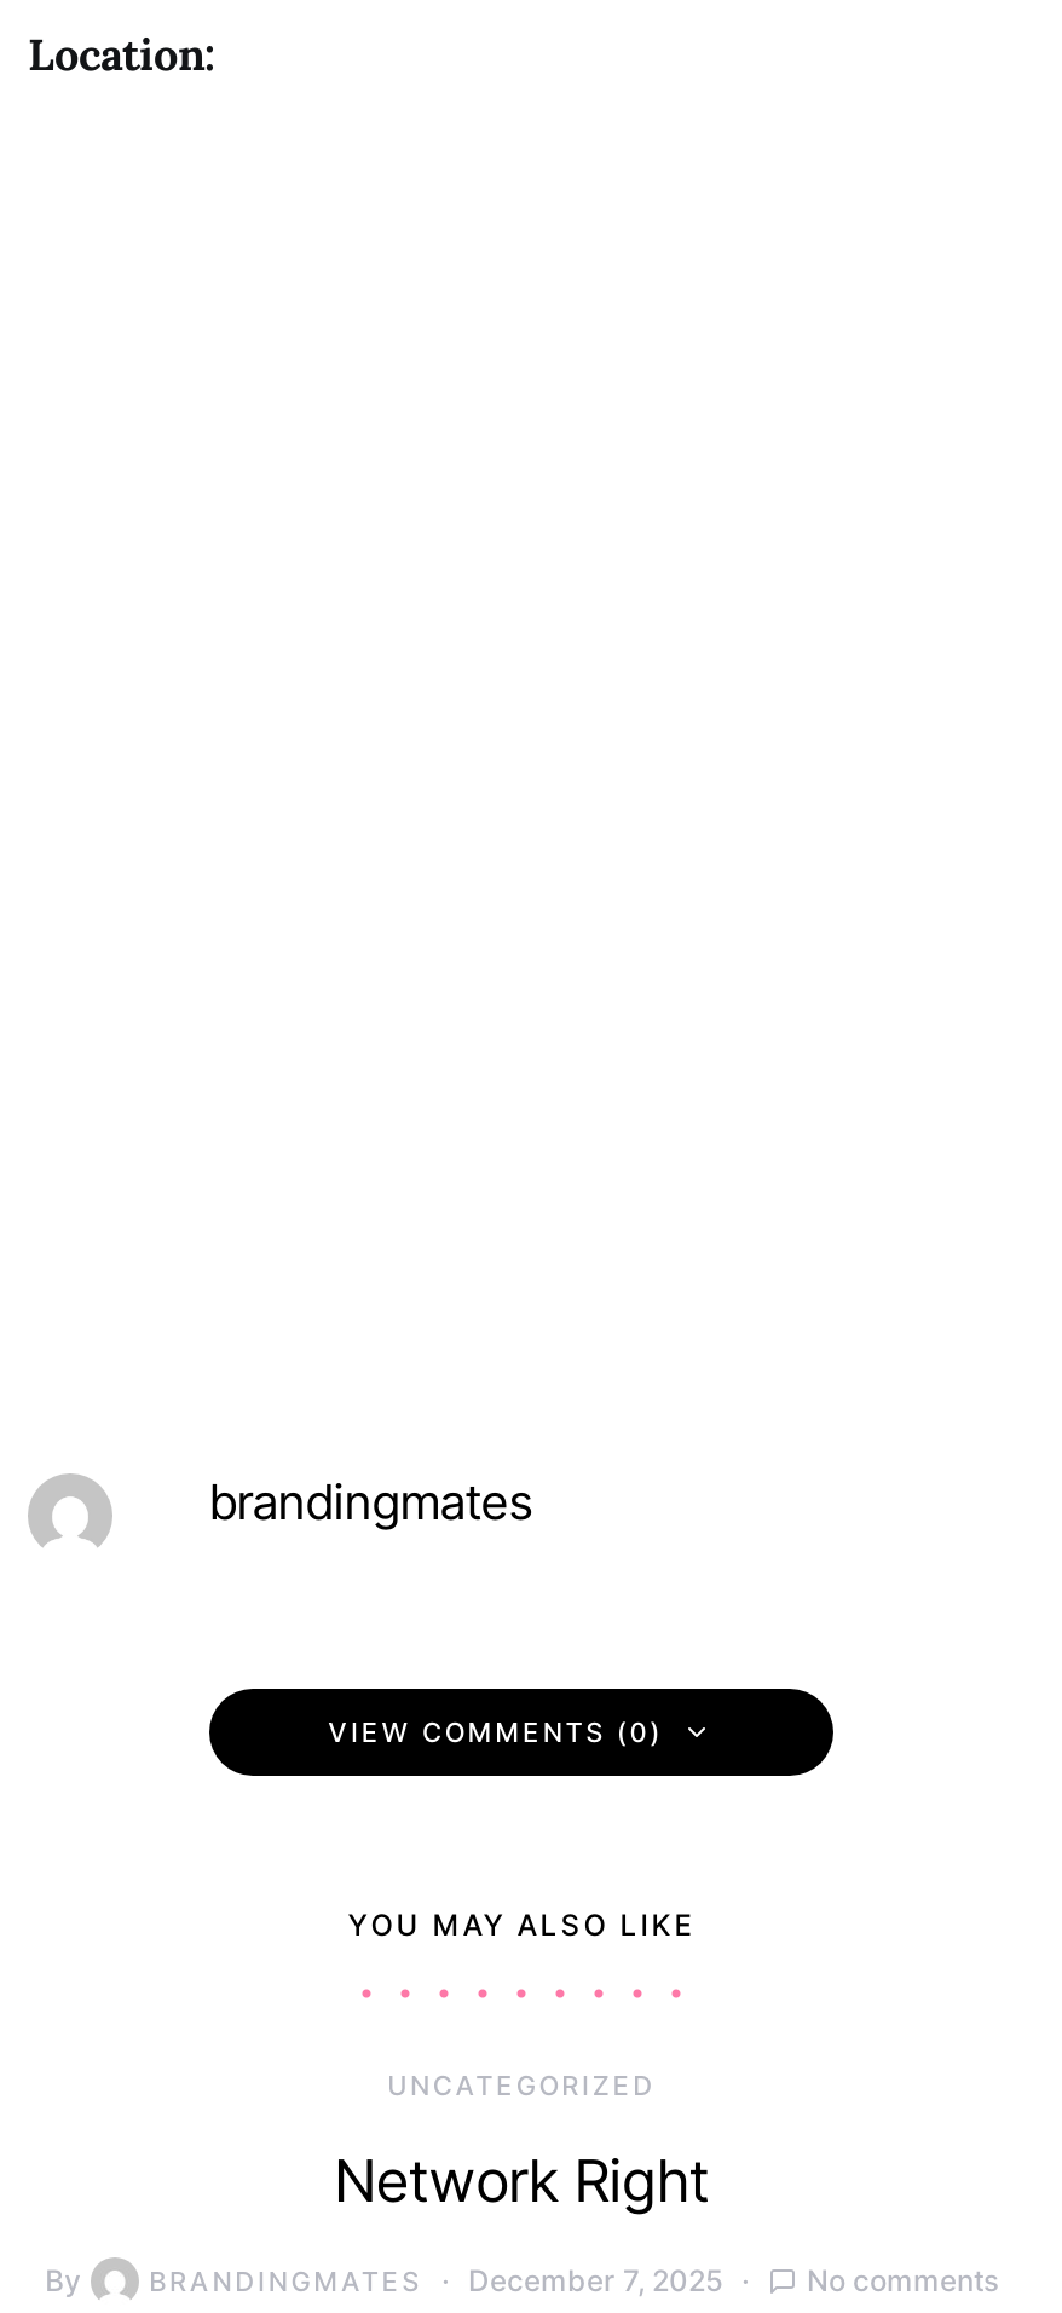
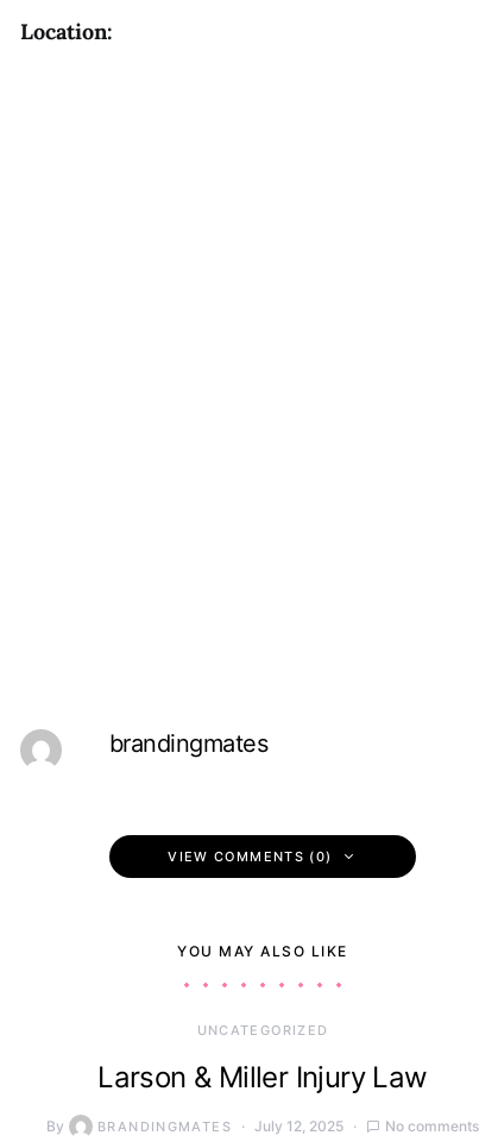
[334,2146,709,2216] Network Right -> [98,1060,428,1094] Larson & Miller Injury Law
[45,2262,722,2298] By BRANDINGMATES December 7, 2025 -> [46,1117,343,1135] By BRANDINGMATES July 12, 2025

